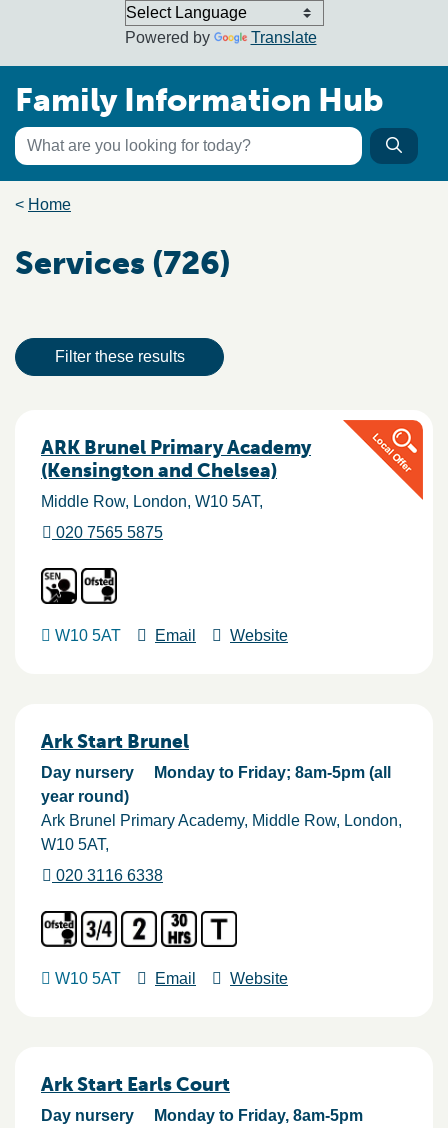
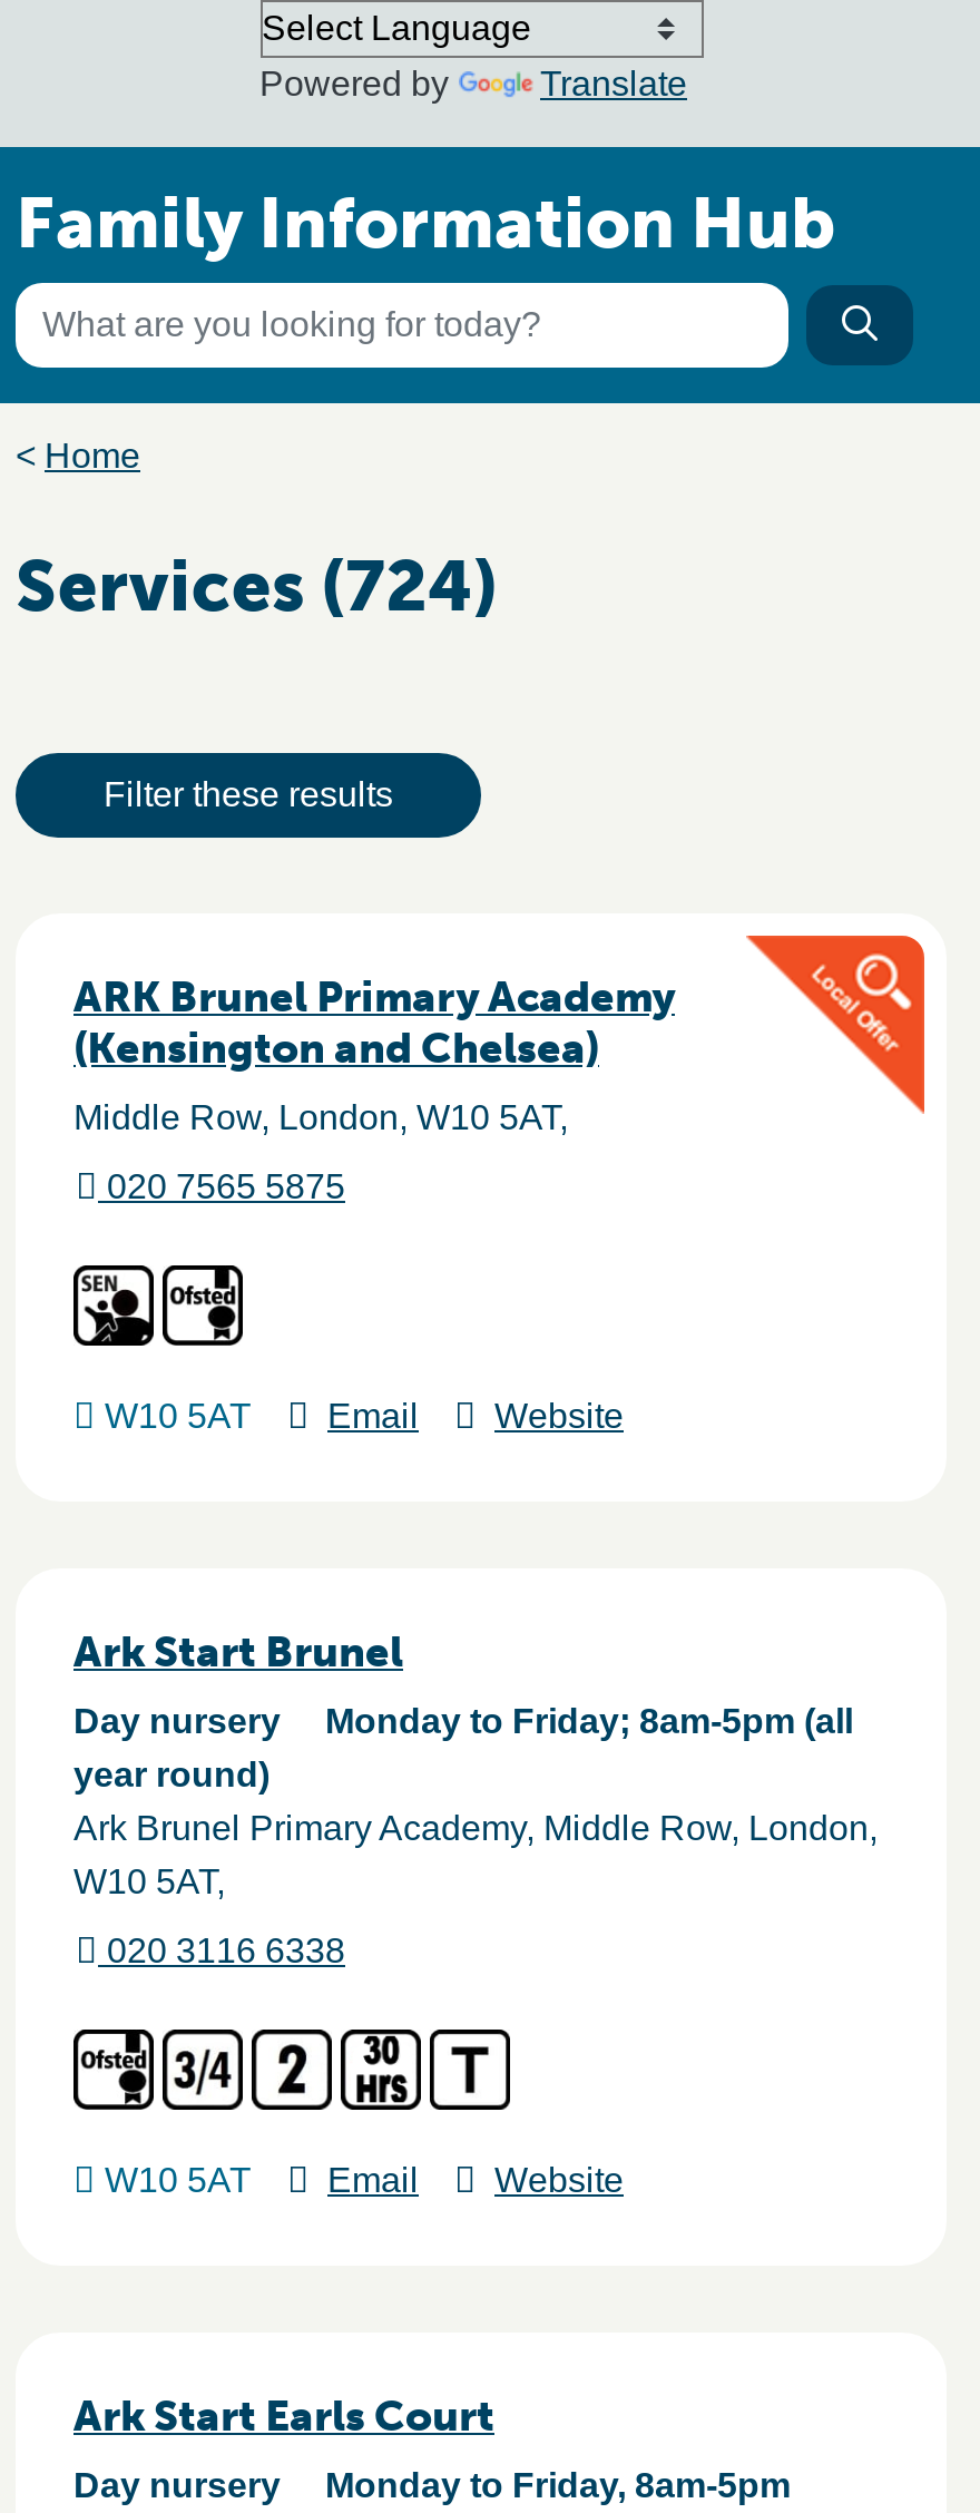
[15,244,231,282] Services (726) -> [16,544,499,628] Services (724)

